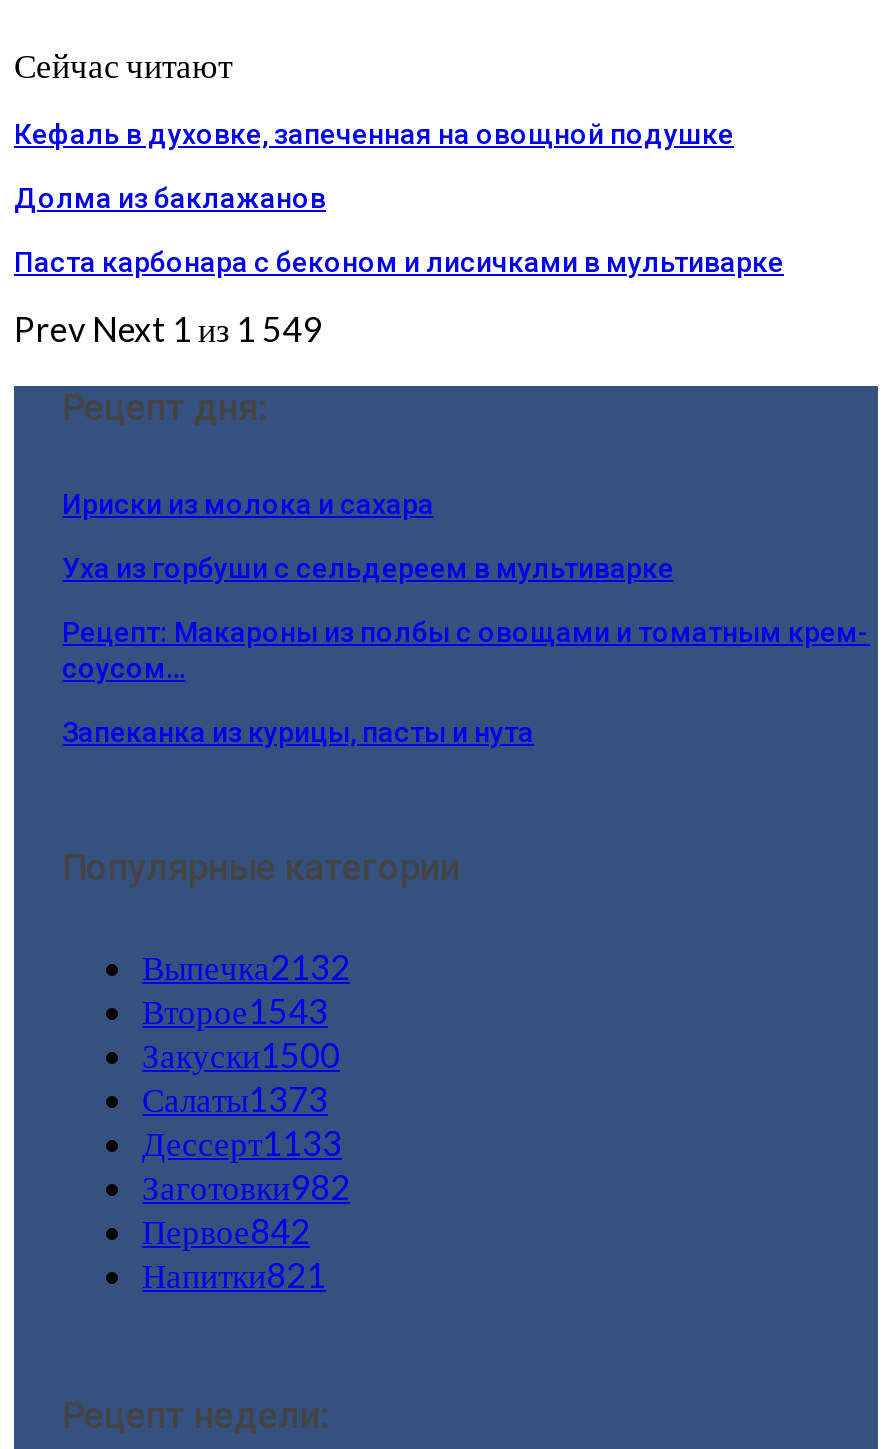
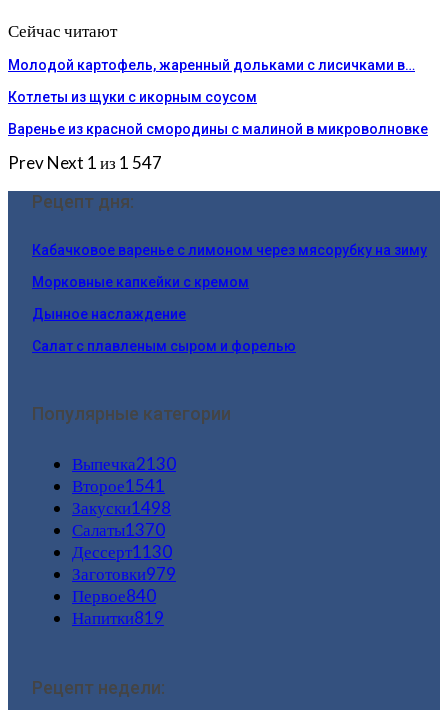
[14,118,734,150] Кефаль в духовке, запеченная на овощной подушке -> [8,57,415,73] Молодой картофель, жаренный дольками с лисичками в…
[14,182,326,214] Долма из баклажанов -> [8,89,257,105] Котлеты из щуки с икорным соусом
[14,246,784,278] Паста карбонара с беконом и лисичками в мультиварке -> [8,121,428,137] Варенье из красной смородины с малиной в микроволновке
[14,308,322,350] Prev Next 1 из 1 549 -> [8,152,162,173] Prev Next 1 из 1 547
[62,488,434,520] Ириски из молока и сахара -> [32,242,427,258] Кабачковое варенье с лимоном через мясорубку на зиму
[62,552,674,584] Уха из горбуши с сельдереем в мультиварке -> [32,274,249,290] Морковные капкейки с кремом
[62,616,870,684] Рецепт: Макароны из полбы с овощами и томатным крем- | соусом… -> [32,306,186,322] Дынное наслаждение
[62,716,534,748] Запеканка из курицы, пасты и нута -> [32,338,296,354] Салат с плавленым сыром и форелью
[142,946,350,988] Выпечка2132 -> [72,453,176,474] Выпечка2130
[142,990,328,1032] Второе1543 -> [72,475,165,496] Второе1541
[142,1034,340,1076] Закуски1500 -> [72,497,171,518] Закуски1498
[142,1078,328,1120] Салаты1373 -> [72,519,165,540] Салаты1370
[142,1122,342,1164] Дессерт1133 -> [72,541,172,562] Дессерт1130
[142,1166,350,1208] Заготовки982 -> [72,563,176,584] Заготовки979
[142,1210,310,1252] Первое842 -> [72,585,156,606] Первое840
[142,1254,326,1296] Напитки821 -> [72,607,164,628] Напитки819

